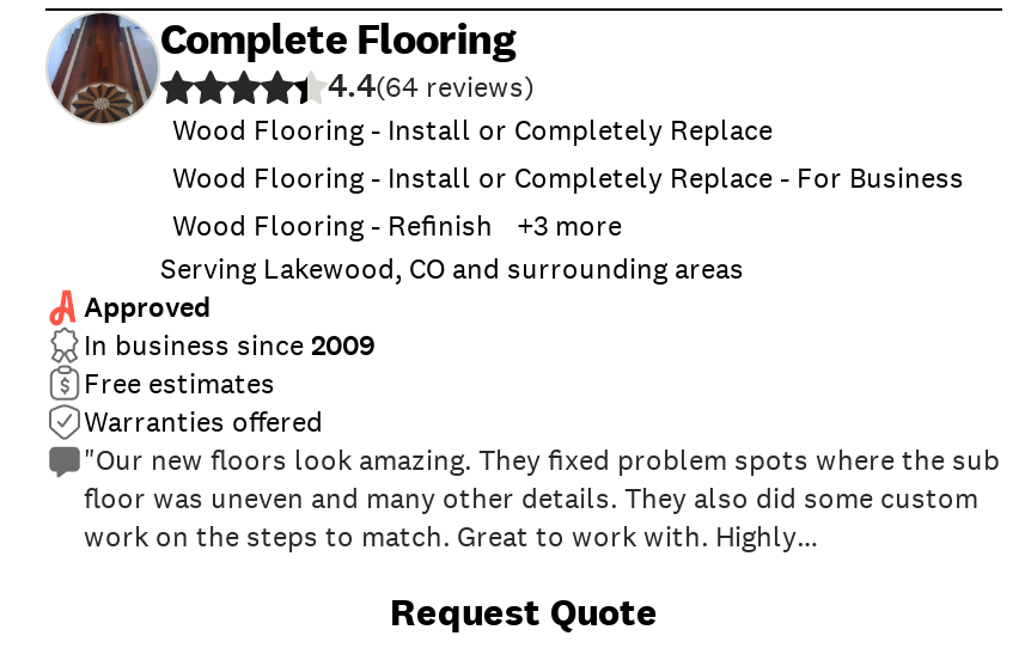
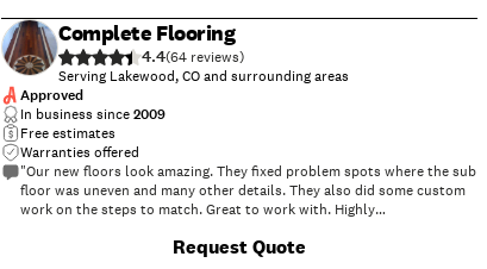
[172,111,964,245] Wood Flooring - Install or Completely Replace | Wood Flooring - Install or Completely Replace - For Business | Wood Flooring - Refinish | +3 more -> none

